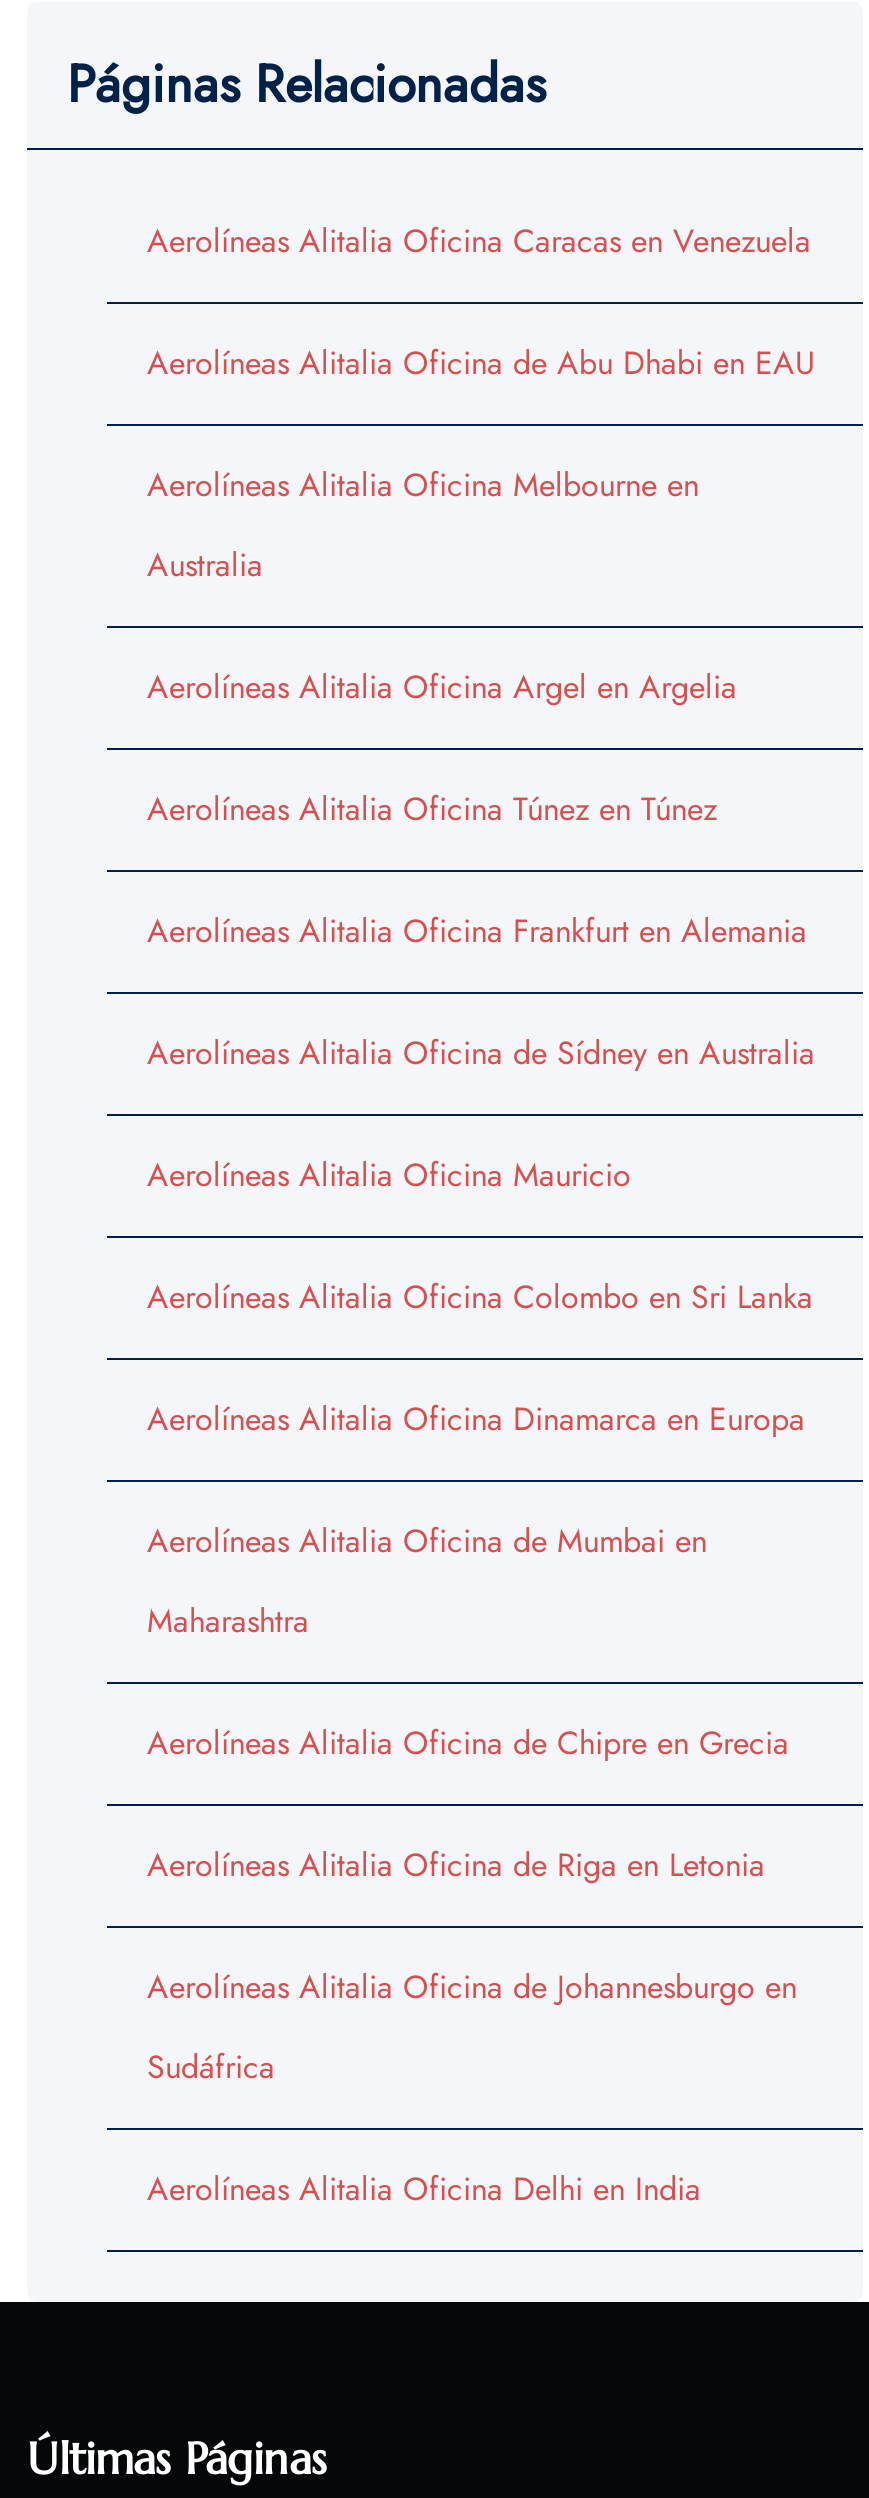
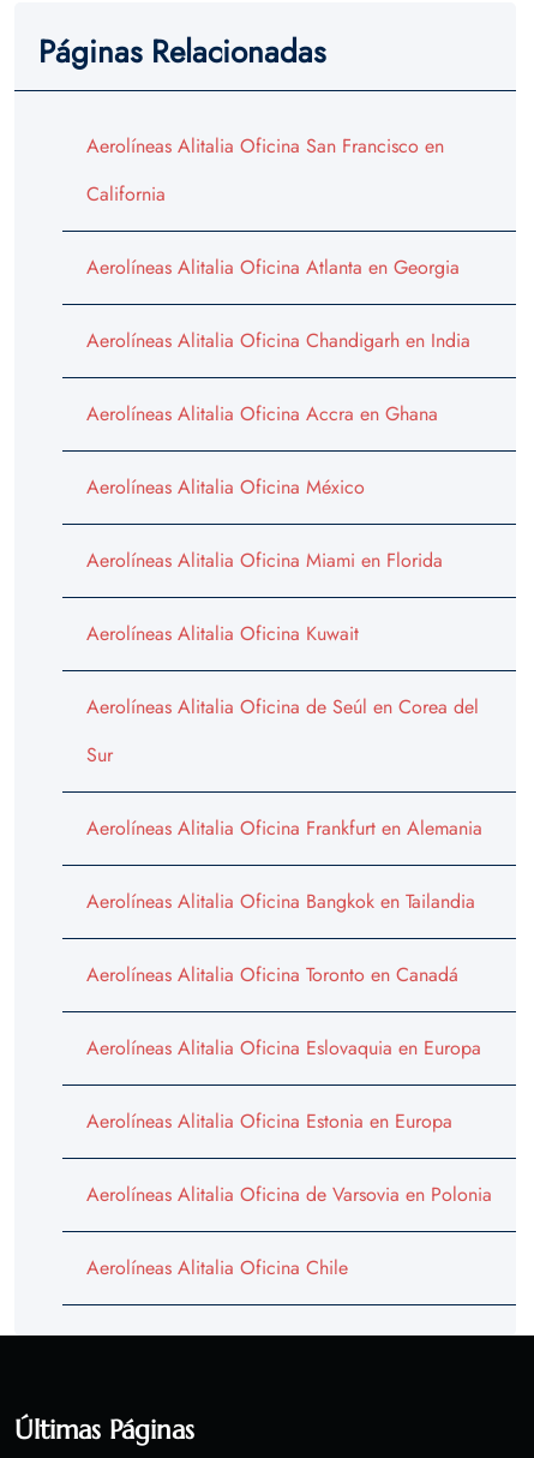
[147,218,815,832] Aerolíneas Alitalia Oficina Caracas en Venezuela | Aerolíneas Alitalia Oficina de Abu Dhabi en EAU | Aerolíneas Alitalia Oficina Melbourne en | Australia | Aerolíneas Alitalia Oficina Argel en Argelia | Aerolíneas Alitalia Oficina Túnez en Túnez -> [86,132,479,769] Aerolíneas Alitalia Oficina San Francisco en | California | Aerolíneas Alitalia Oficina Atlanta en Georgia | Aerolíneas Alitalia Oficina Chandigarh en India | Aerolíneas Alitalia Oficina Accra en Ghana | Aerolíneas Alitalia Oficina México | Aerolíneas Alitalia Oficina Miami en Florida | Aerolíneas Alitalia Oficina Kuwait | Aerolíneas Alitalia Oficina de Seúl en Corea del | Sur
moved [147,908,807,954] -> [86,815,482,842]: Aerolíneas Alitalia Oficina Frankfurt en Alemania
[147,1030,815,2212] Aerolíneas Alitalia Oficina de Sídney en Australia | Aerolíneas Alitalia Oficina Mauricio | Aerolíneas Alitalia Oficina Colombo en Sri Lanka | Aerolíneas Alitalia Oficina Dinamarca en Europa | Aerolíneas Alitalia Oficina de Mumbai en | Maharashtra | Aerolíneas Alitalia Oficina de Chipre en Grecia | Aerolíneas Alitalia Oficina de Riga en Letonia | Aerolíneas Alitalia Oficina de Johannesburgo en | Sudáfrica | Aerolíneas Alitalia Oficina Delhi en India -> [86,888,492,1282] Aerolíneas Alitalia Oficina Bangkok en Tailandia | Aerolíneas Alitalia Oficina Toronto en Canadá | Aerolíneas Alitalia Oficina Eslovaquia en Europa | Aerolíneas Alitalia Oficina Estonia en Europa | Aerolíneas Alitalia Oficina de Varsovia en Polonia | Aerolíneas Alitalia Oficina Chile

